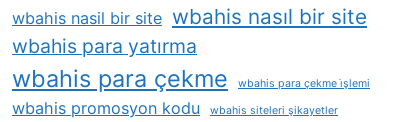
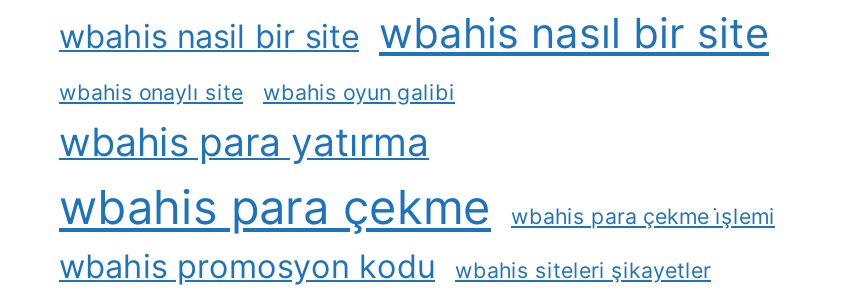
none -> [59,81,455,107] wbahis onaylı site | wbahis oyun galibi

